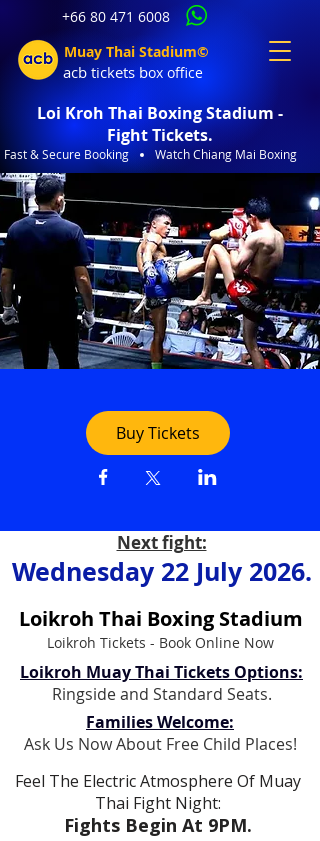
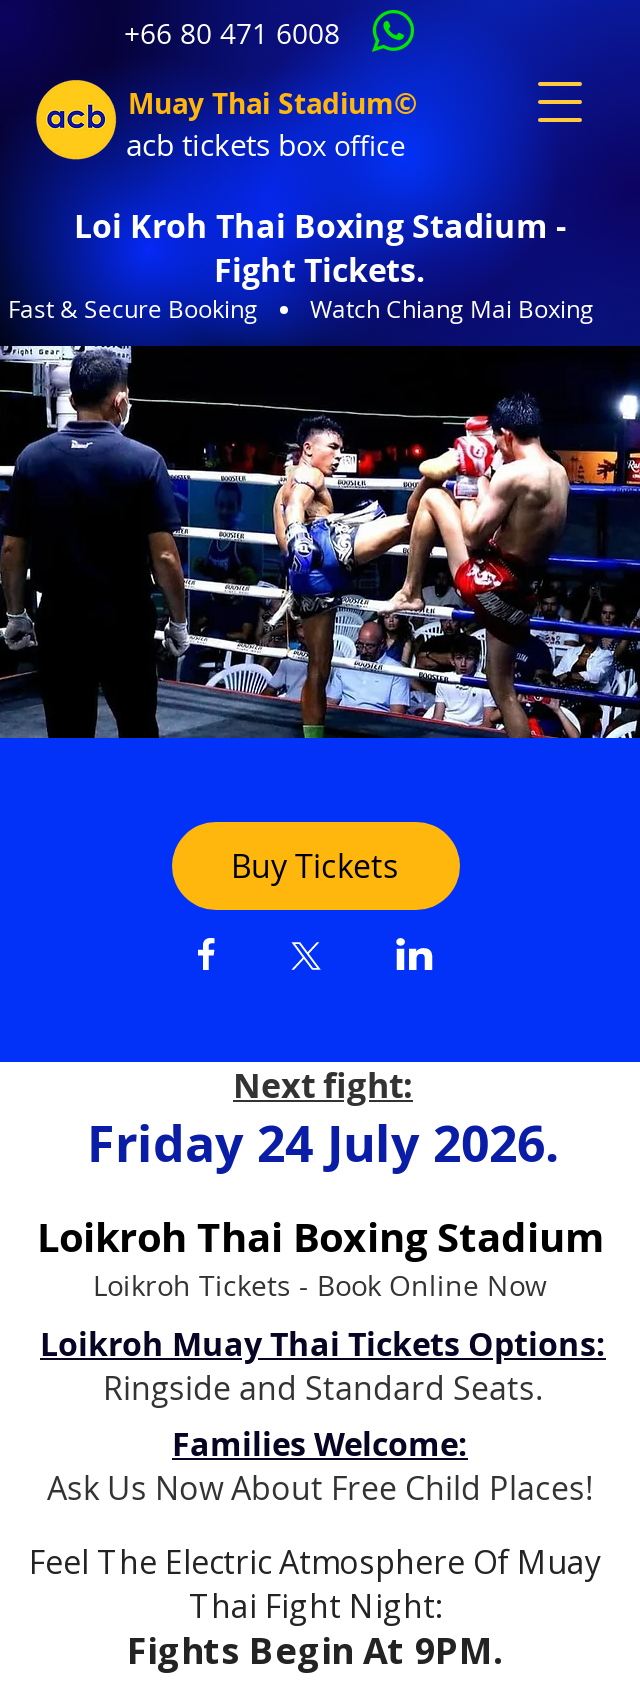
[11,554,311,589] Wednesday 22 July 2026. -> [87,1108,559,1178] Friday 24 July 2026.

